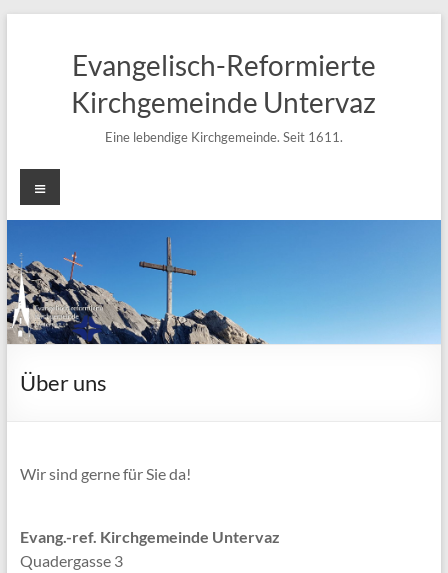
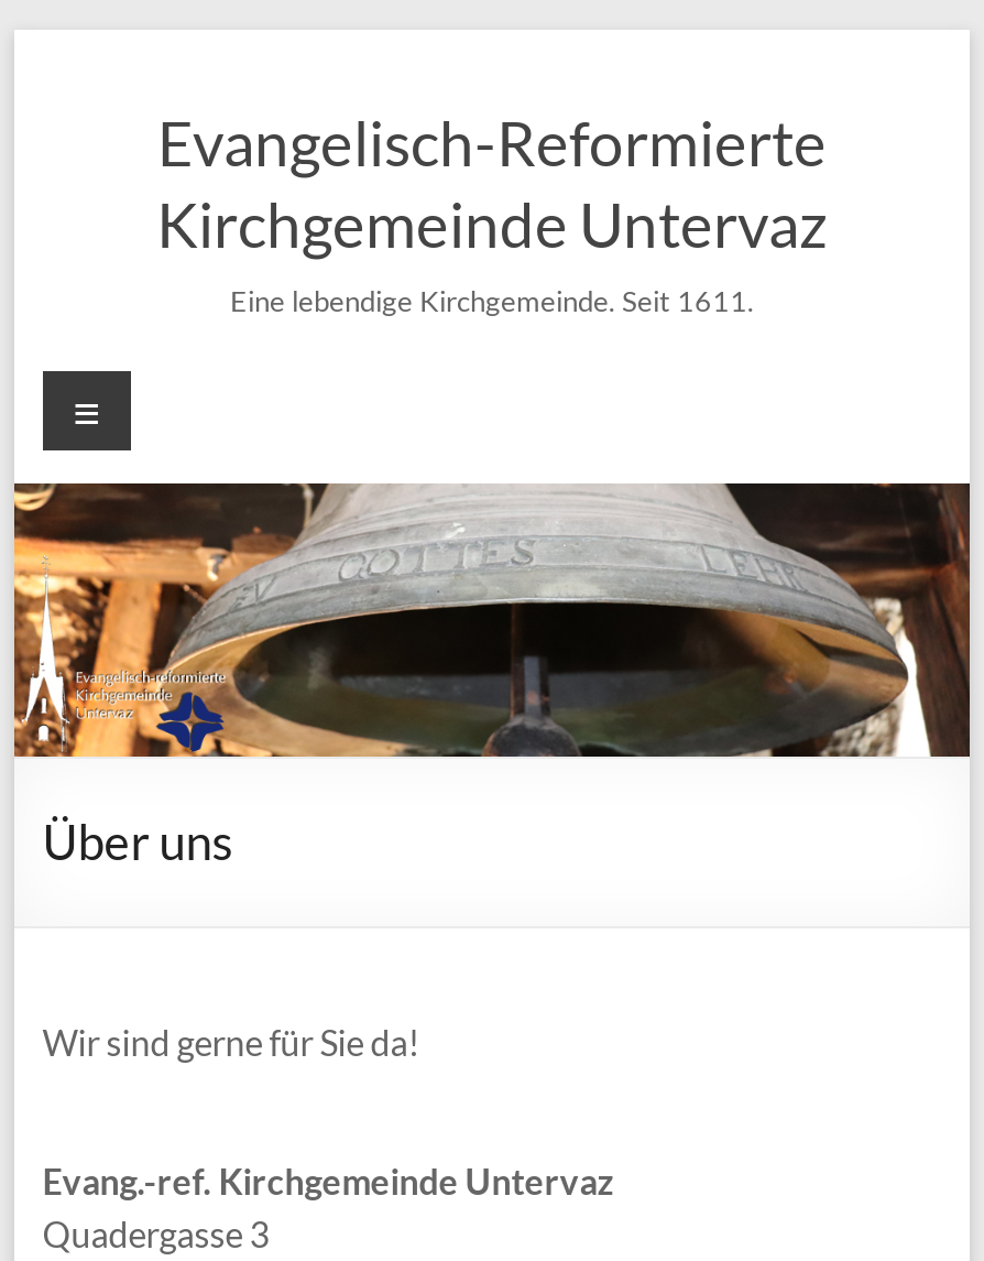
[6,219,442,345] [image] -> [12,481,972,759] [image]

